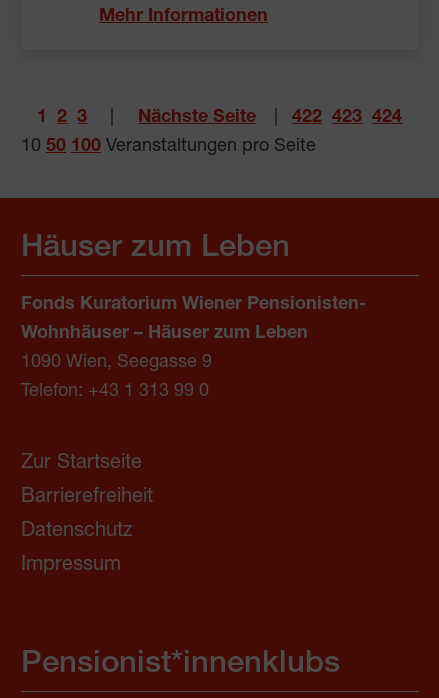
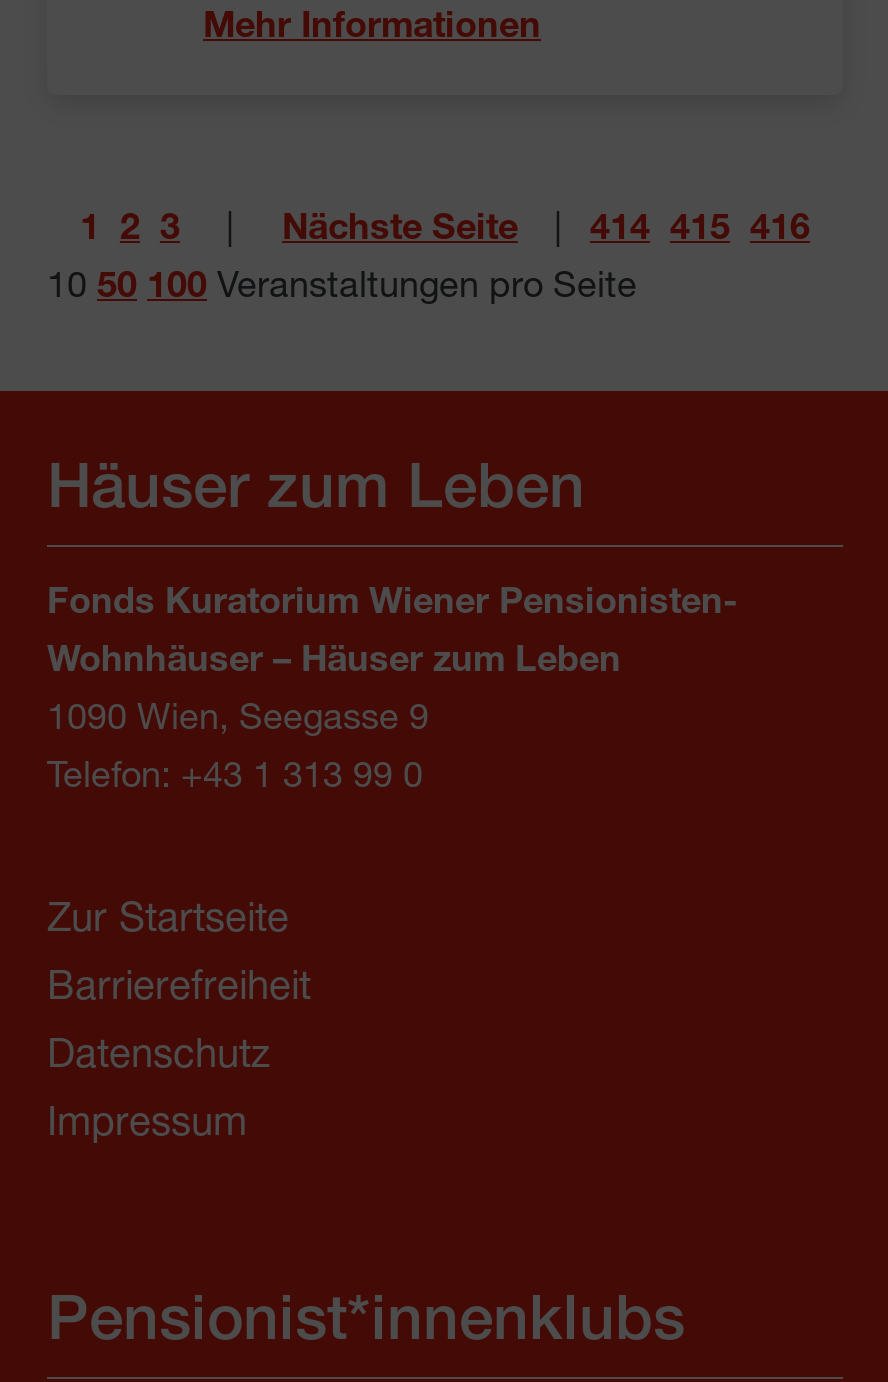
[292,109,402,127] 422 423 424 -> [590,212,810,248] 414 415 416

